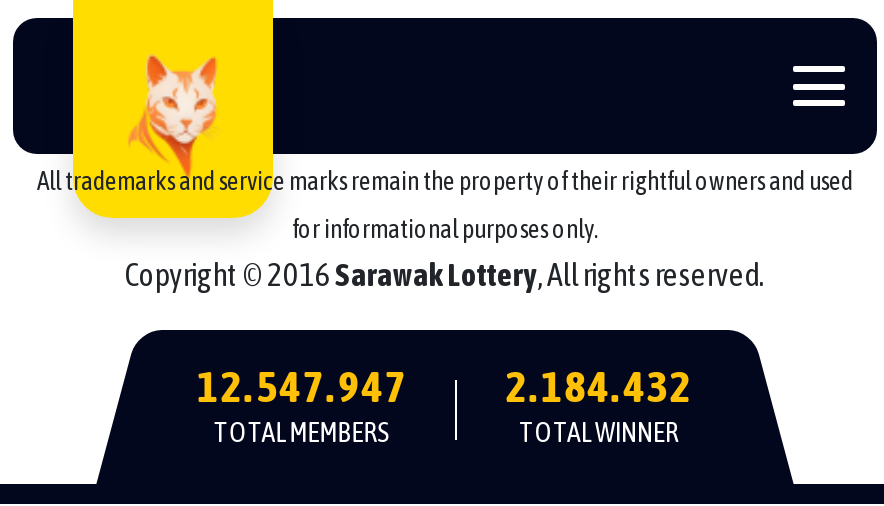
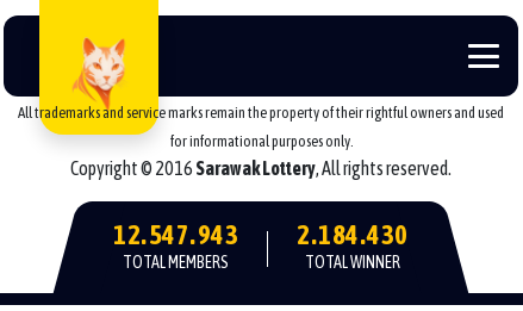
[197,360,407,412] 12.547.947 -> [113,219,239,250] 12.547.943
[505,360,693,412] 2.184.432 -> [297,219,408,250] 2.184.430

